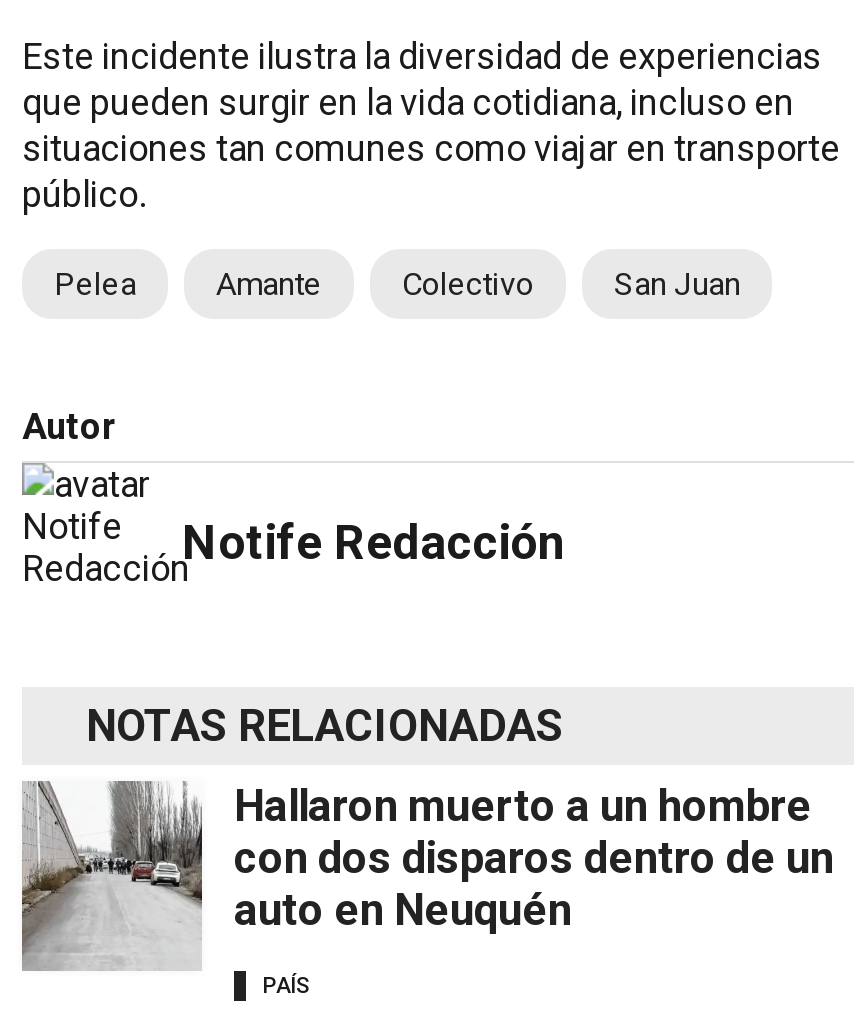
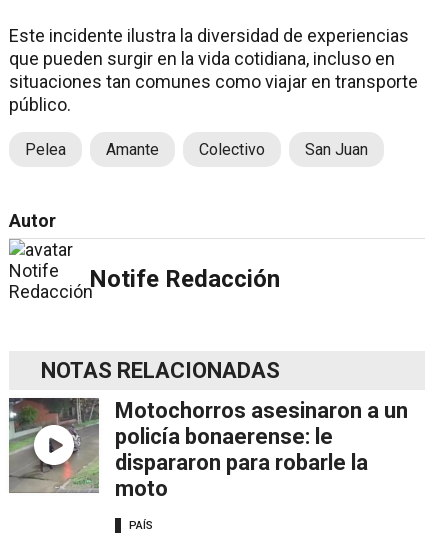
[22,781,834,971] [image] | Hallaron muerto a un hombre | con dos disparos dentro de un | auto en Neuquén -> [9,397,408,500] [image] | Motochorros asesinaron a un | policía bonaerense: le | dispararon para robarle la | moto

